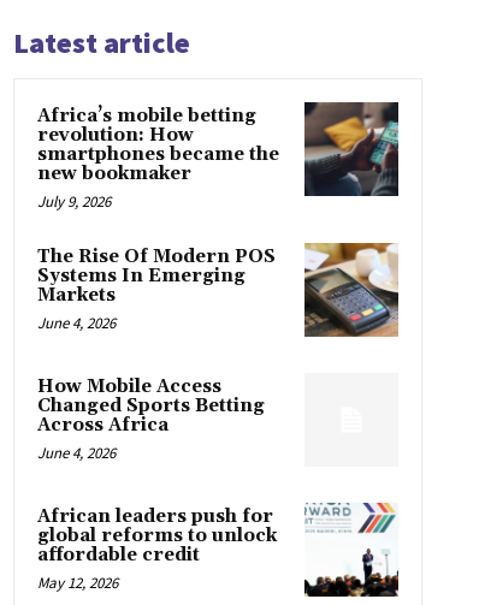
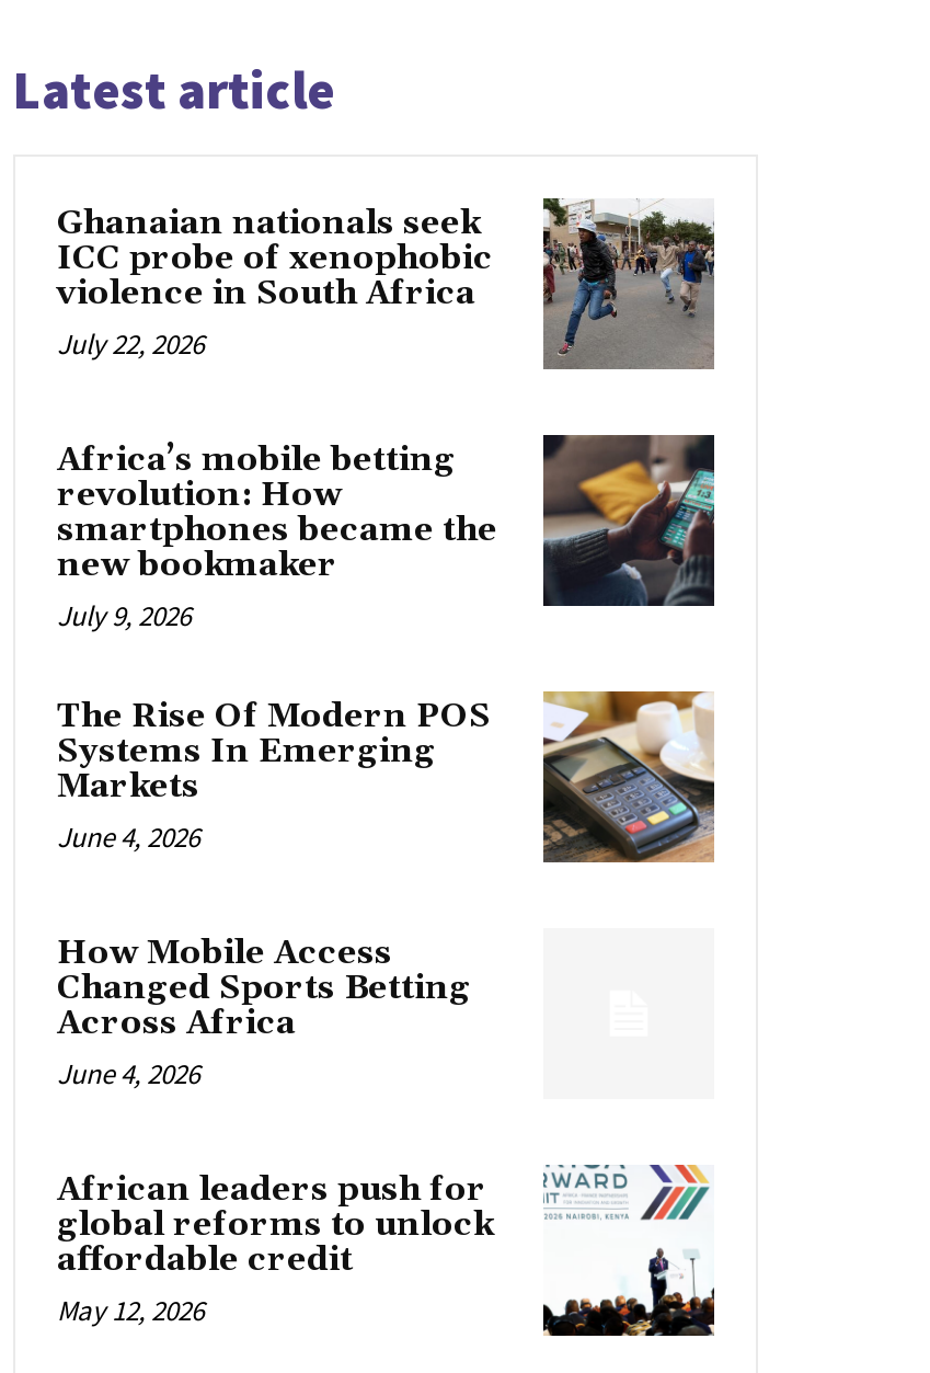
none -> [57,197,716,368] [image] | Ghanaian nationals seek | ICC probe of xenophobic | violence in South Africa | July 22, 2026

